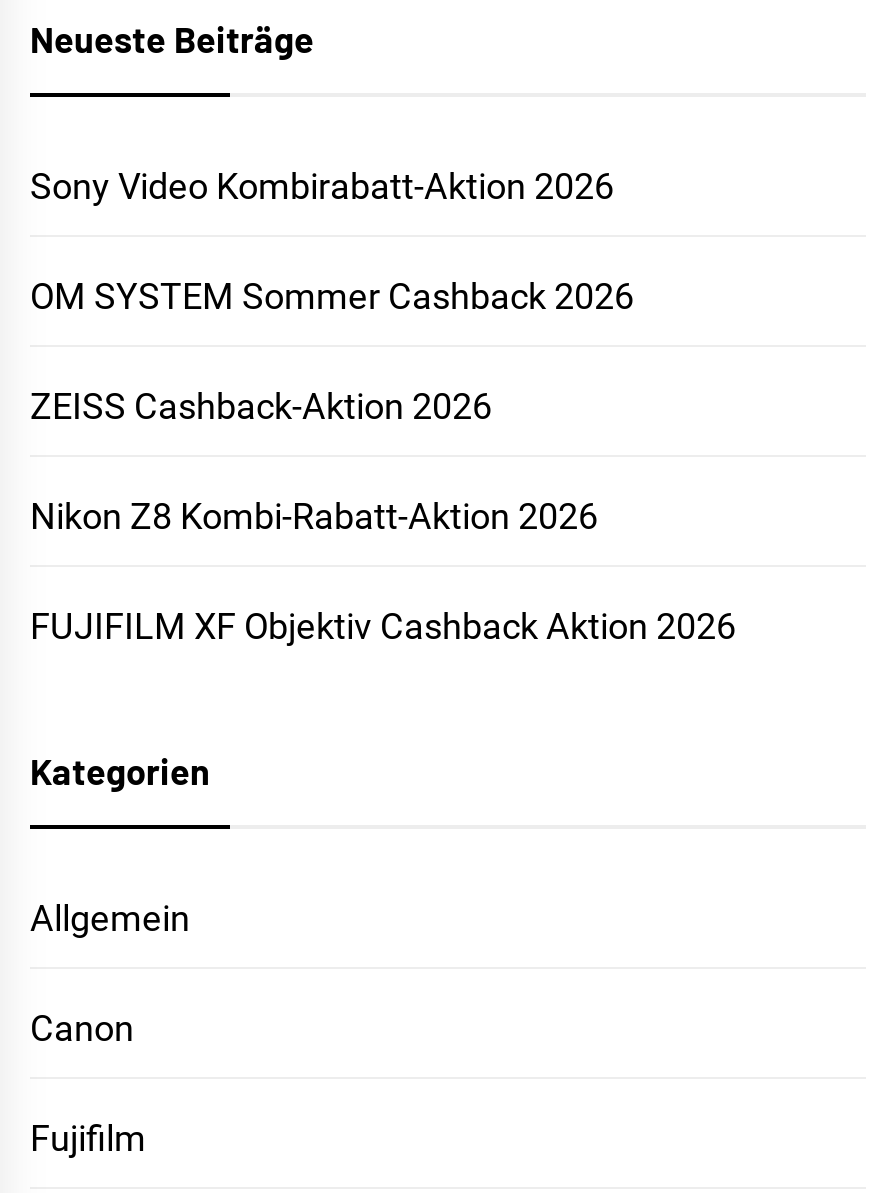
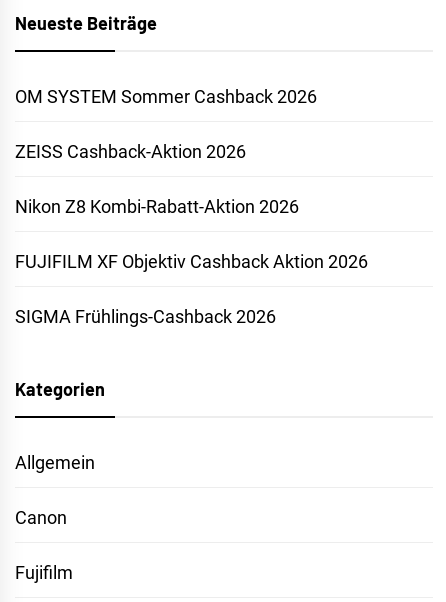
[30,164,614,206] Sony Video Kombirabatt-Aktion 2026 -> none
moved [30,274,736,646] -> [15,86,368,272]: OM SYSTEM Sommer Cashback 2026 | ZEISS Cashback-Aktion 2026 | Nikon Z8 Kombi-Rabatt-Aktion 2026 | FUJIFILM XF Objektiv Cashback Aktion 2026
none -> [15,306,276,327] SIGMA Frühlings-Cashback 2026

